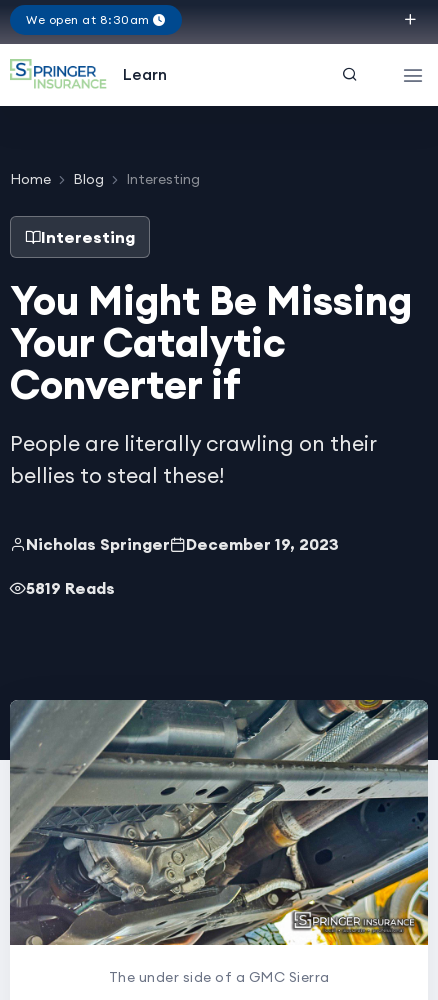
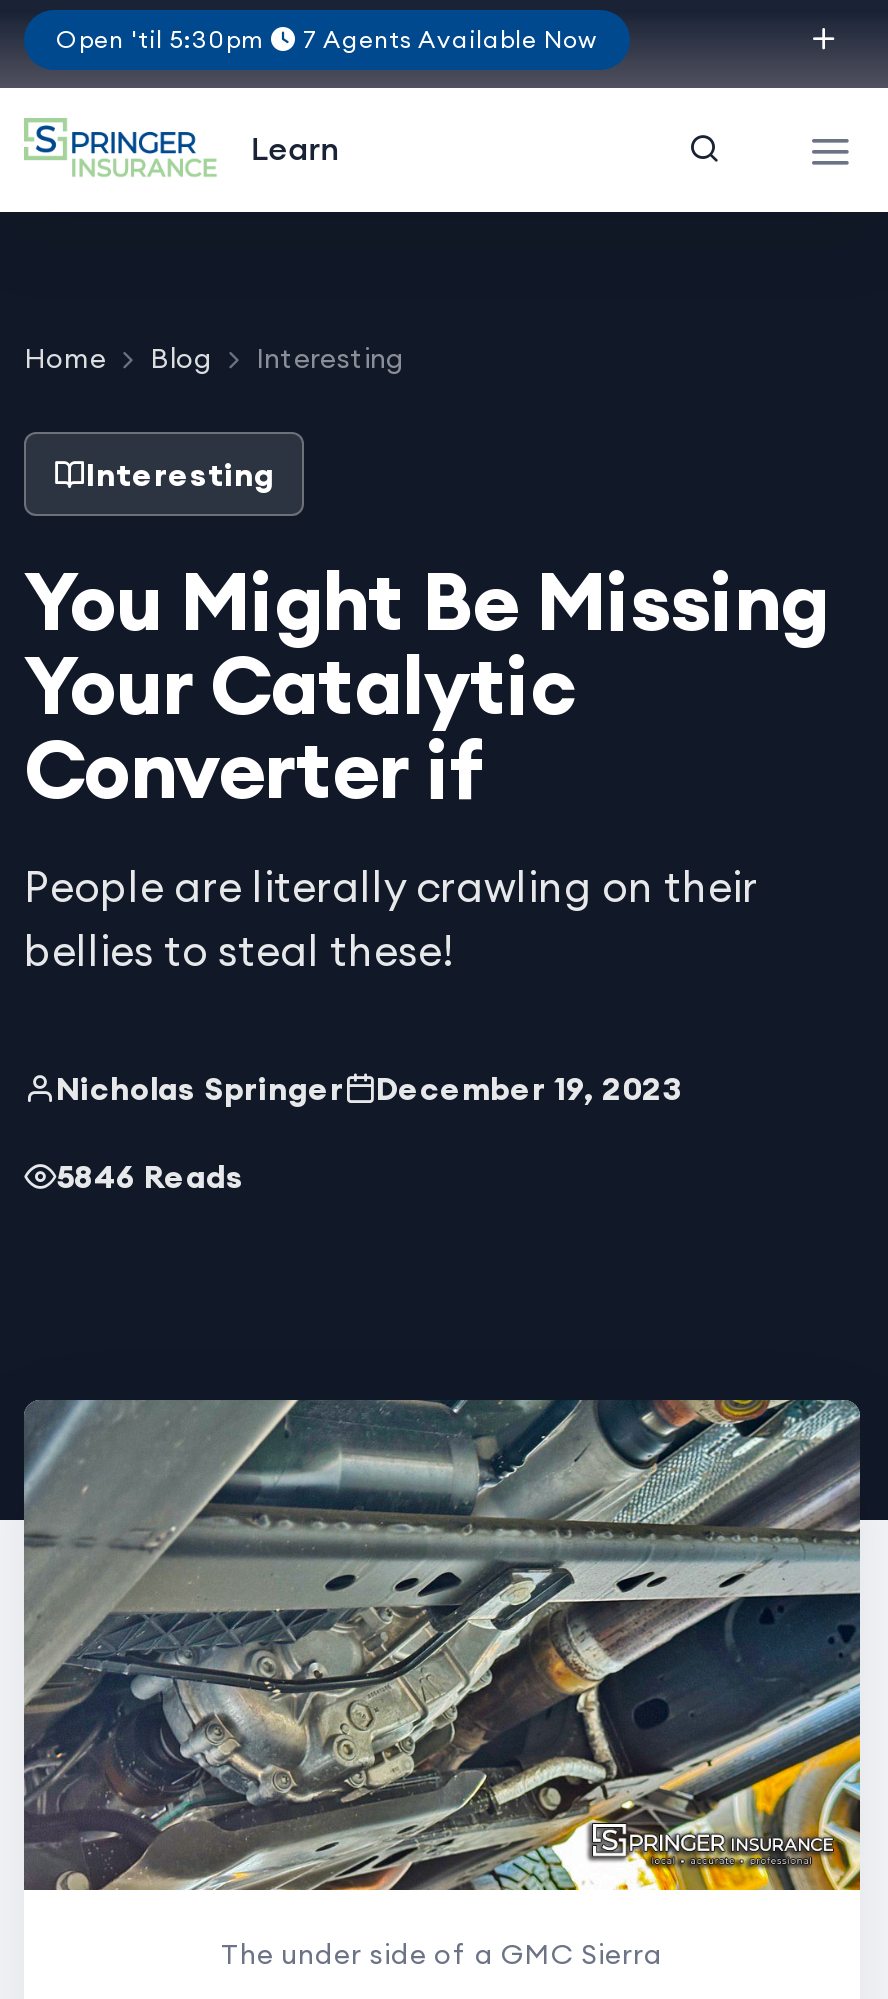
[26,12,153,27] We open at 8:30am -> [56,24,597,54] Open 'til 5:30pm | 7 Agents Available Now
[26,578,115,598] 5819 Reads -> [56,1156,244,1196] 5846 Reads

